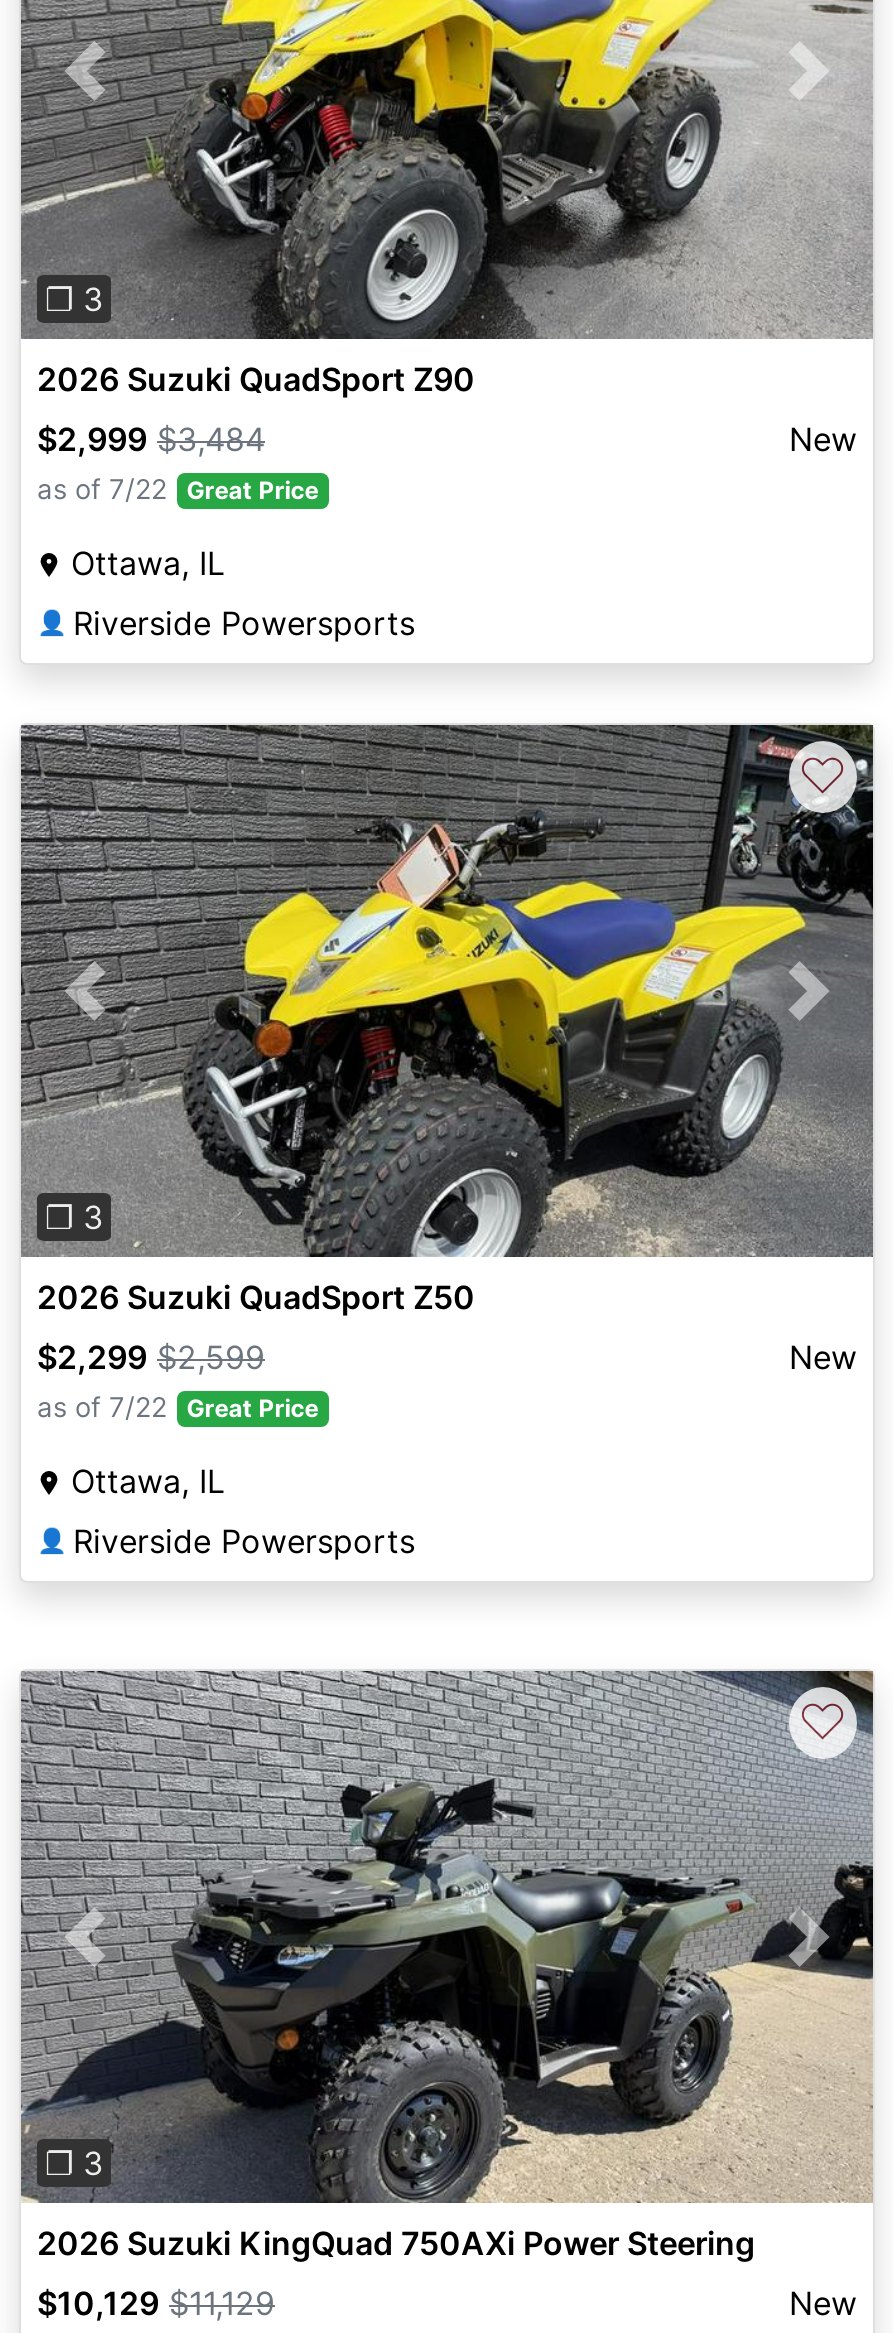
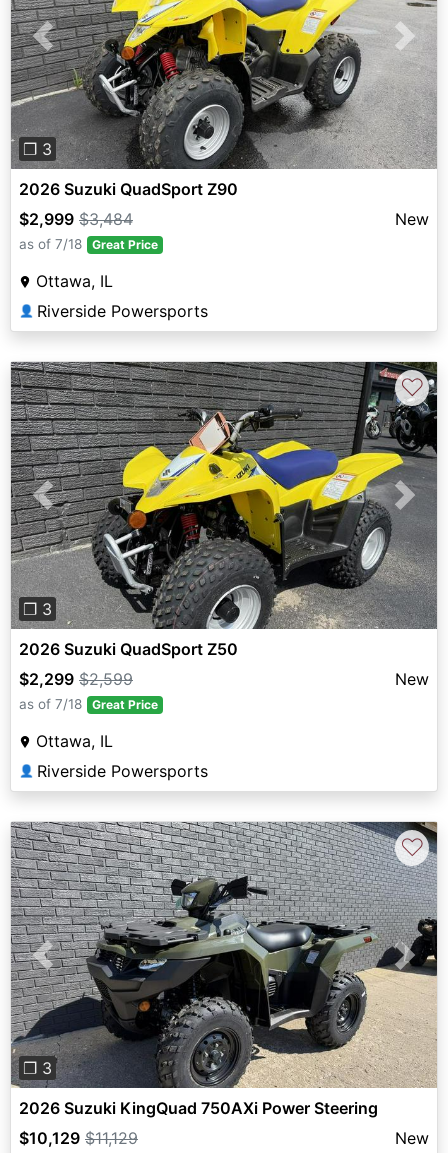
[37,473,319,505] as of 7/22 Great Price -> [19,236,158,252] as of 7/18 Great Price
[37,1391,319,1423] as of 7/22 Great Price -> [19,696,158,712] as of 7/18 Great Price

